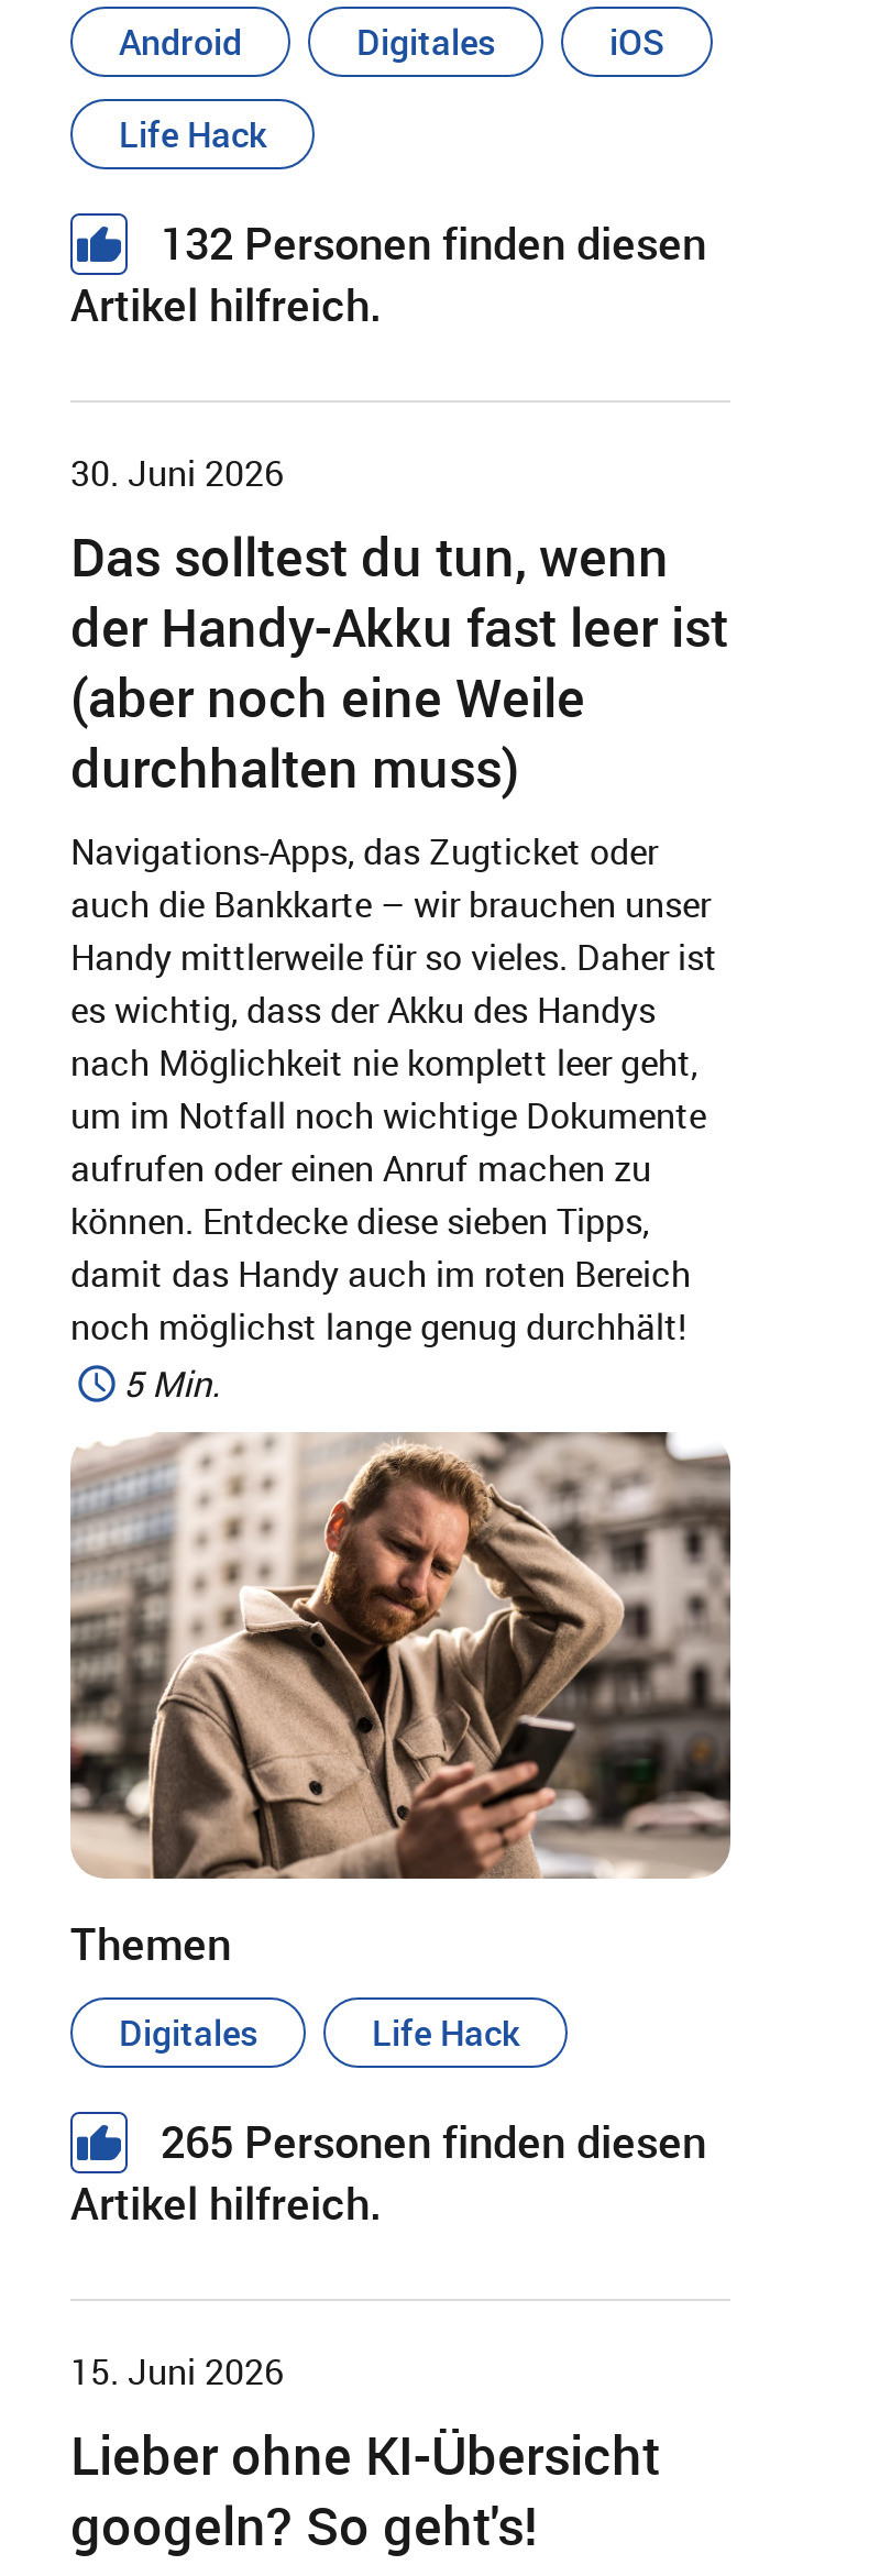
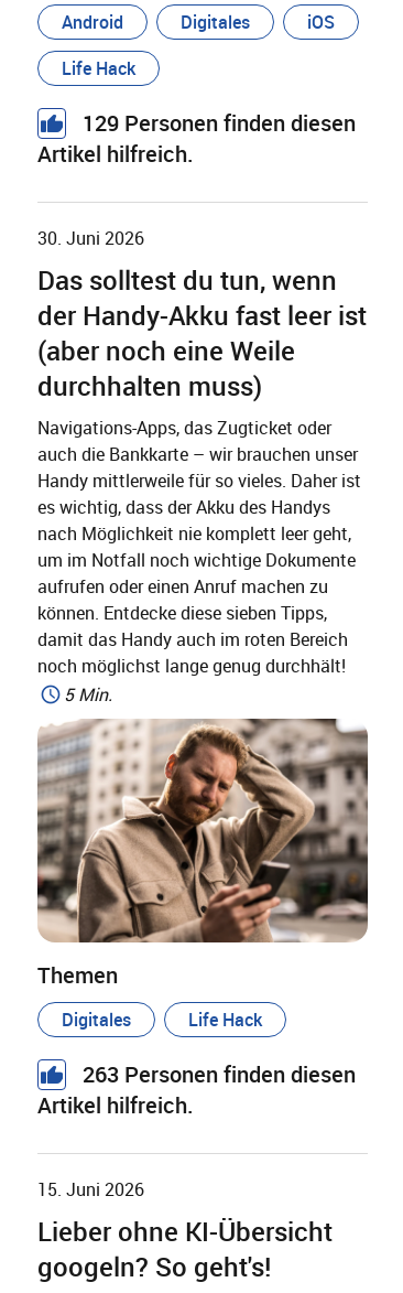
[161,214,706,273] 132 Personen finden diesen -> [83,108,356,138] 129 Personen finden diesen
[161,2113,706,2172] 265 Personen finden diesen -> [83,1060,356,1090] 263 Personen finden diesen

